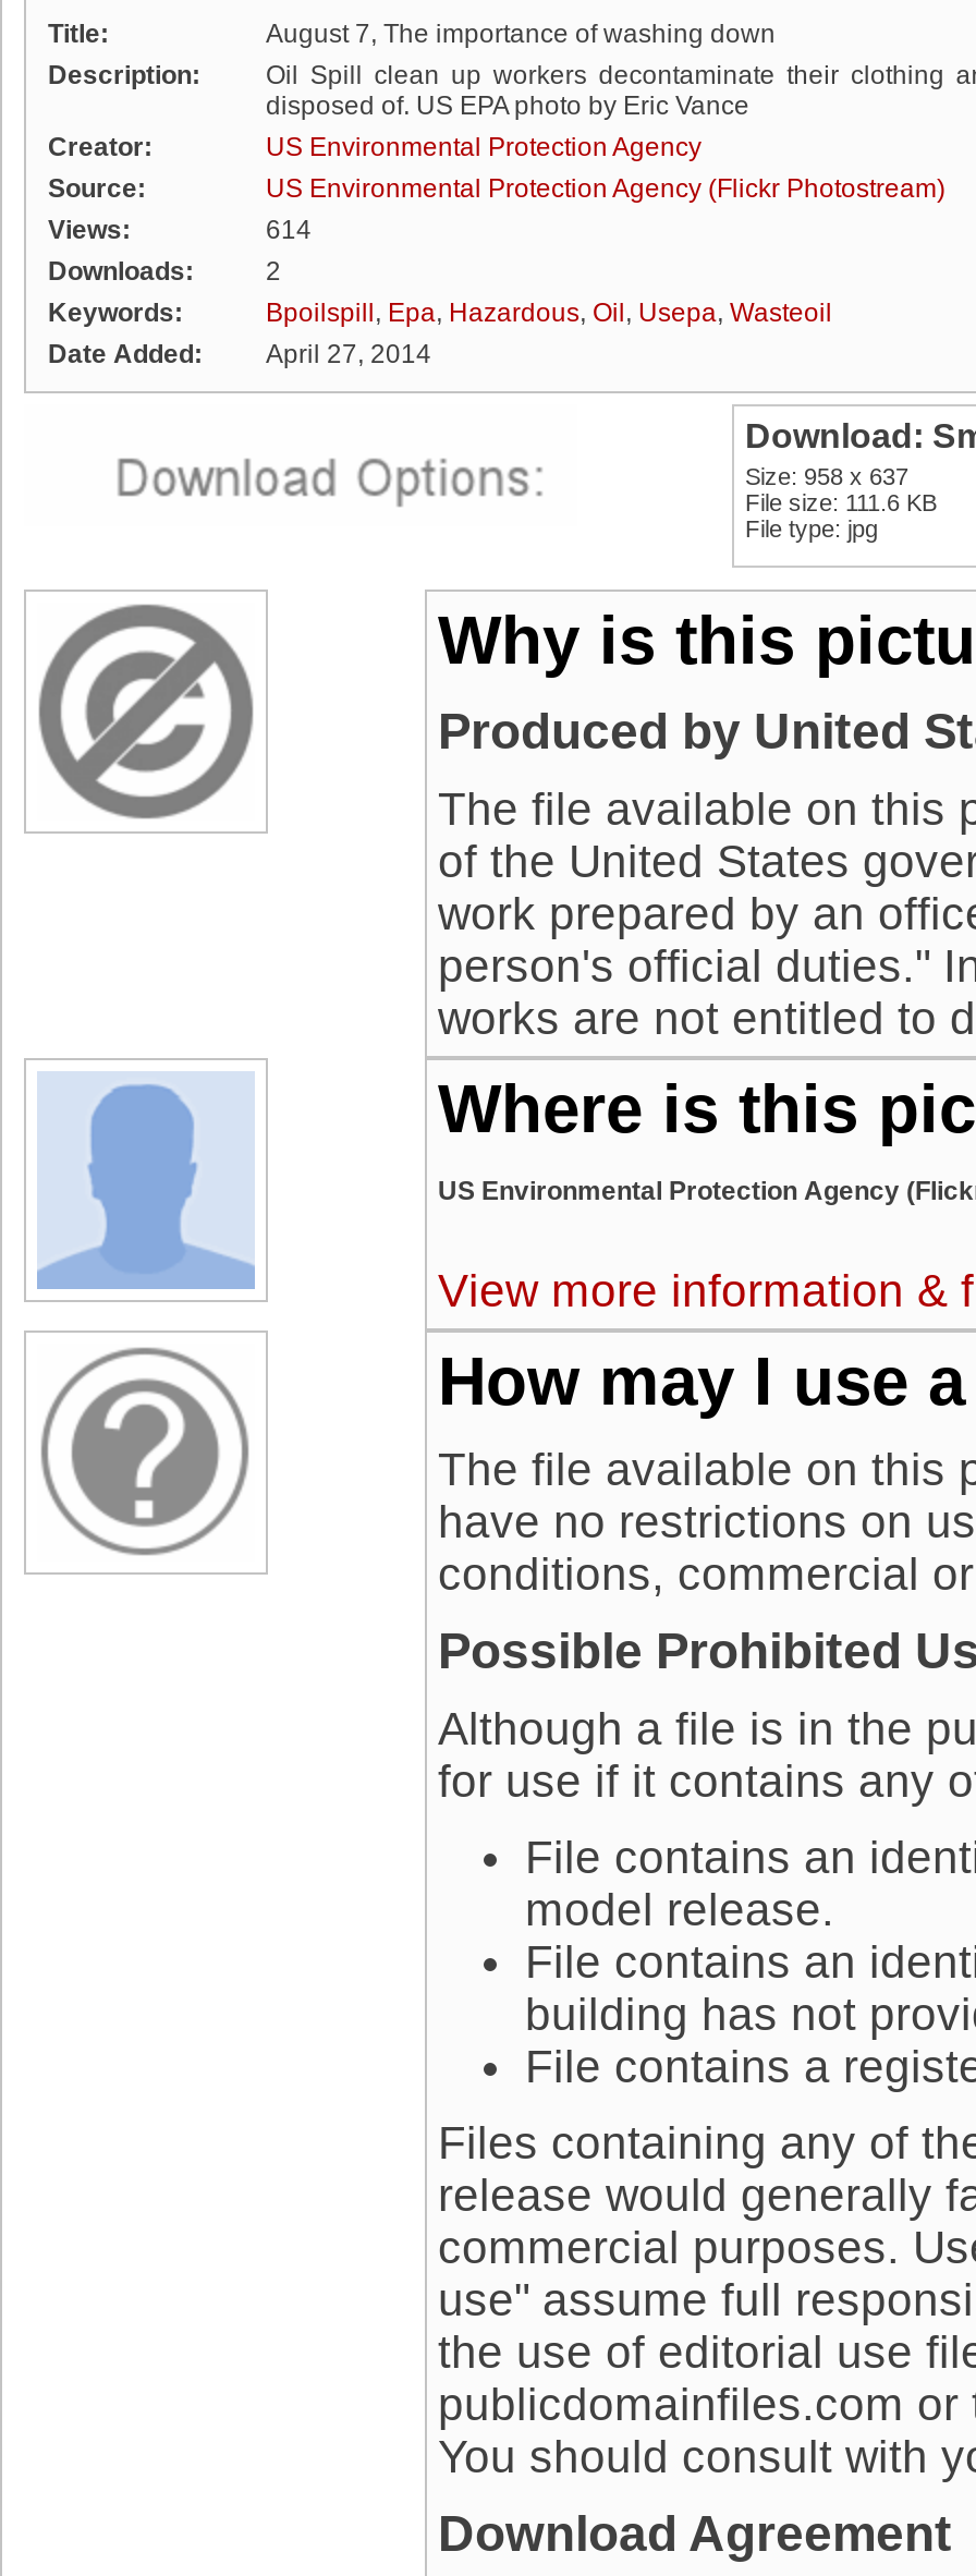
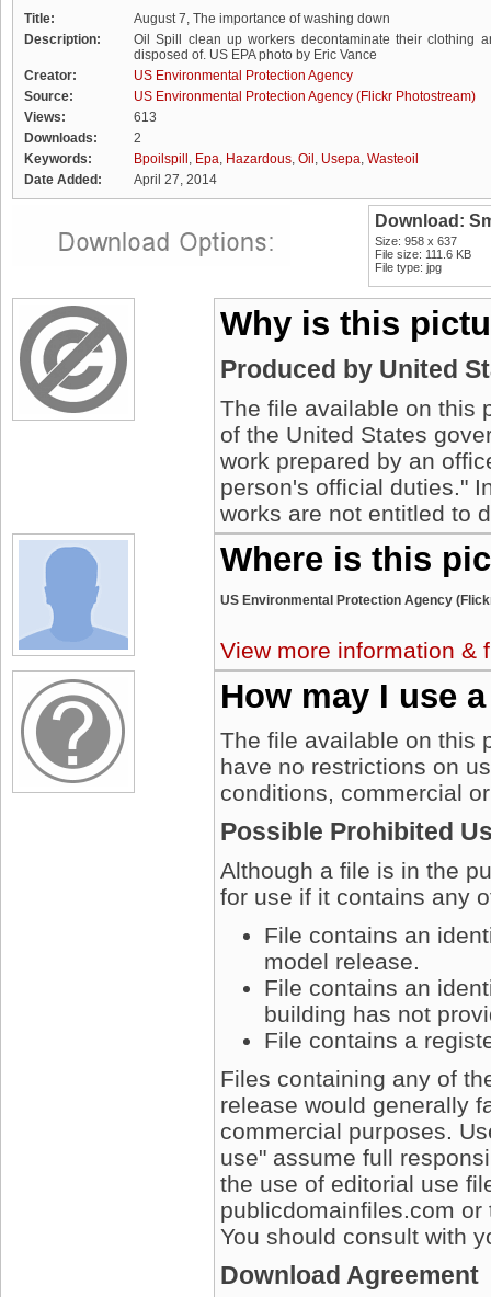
[266,215,312,245] 614 -> [134,110,157,125] 613

